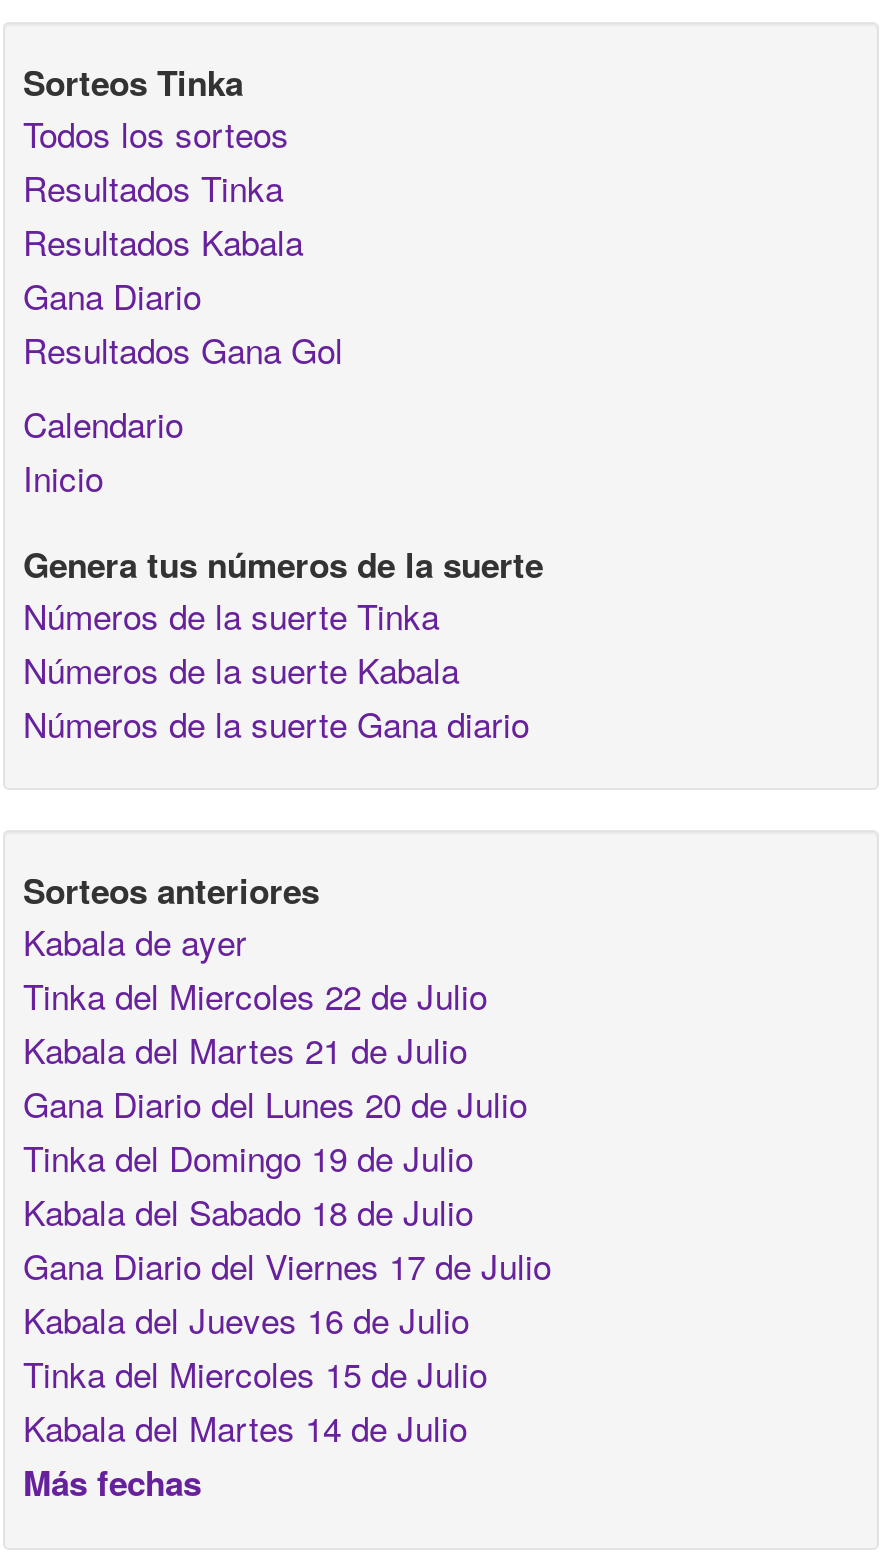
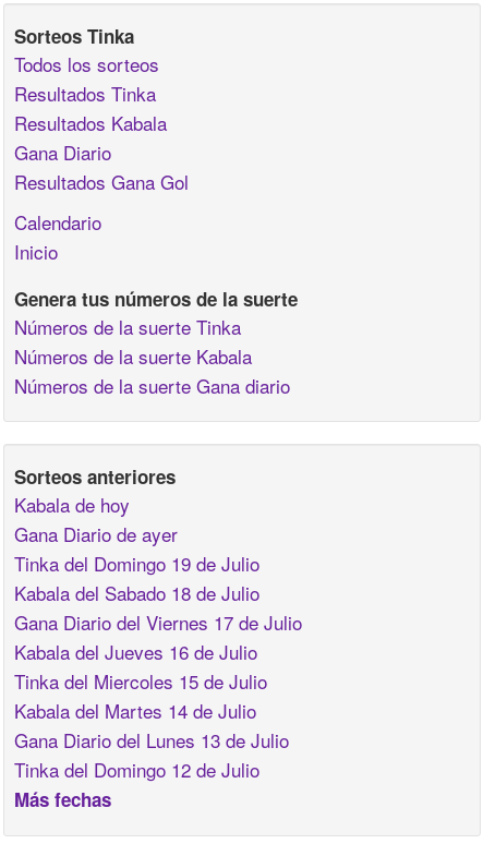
[23,916,527,1128] Kabala de ayer | Tinka del Miercoles 22 de Julio | Kabala del Martes 21 de Julio | Gana Diario del Lunes 20 de Julio -> [14,491,178,547] Kabala de hoy | Gana Diario de ayer
moved [23,1132,551,1452] -> [14,550,302,724]: Tinka del Domingo 19 de Julio | Kabala del Sabado 18 de Julio | Gana Diario del Viernes 17 de Julio | Kabala del Jueves 16 de Julio | Tinka del Miercoles 15 de Julio | Kabala del Martes 14 de Julio
none -> [14,726,289,783] Gana Diario del Lunes 13 de Julio | Tinka del Domingo 12 de Julio

